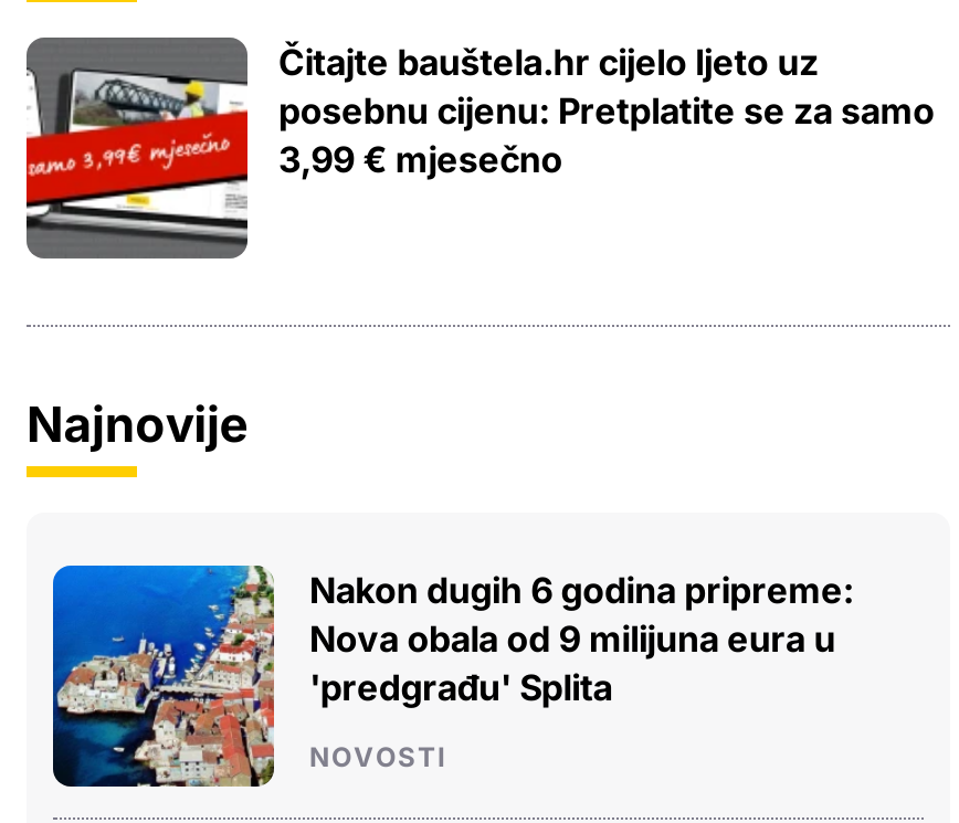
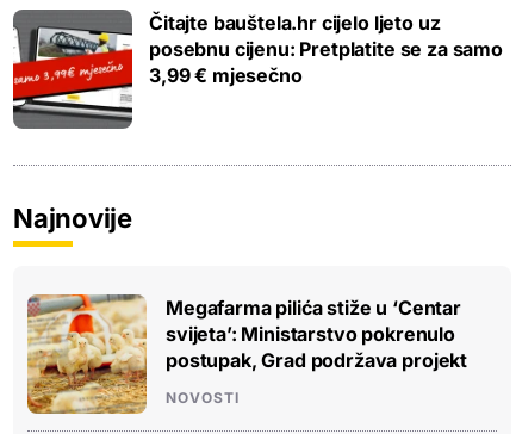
[51,563,853,789] [image] | Nakon dugih 6 godina pripreme: | Nova obala od 9 milijuna eura u | 'predgrađu' Splita -> [26,293,467,415] [image] | Megafarma pilića stiže u ‘Centar | svijeta’: Ministarstvo pokrenulo | postupak, Grad podržava projekt

